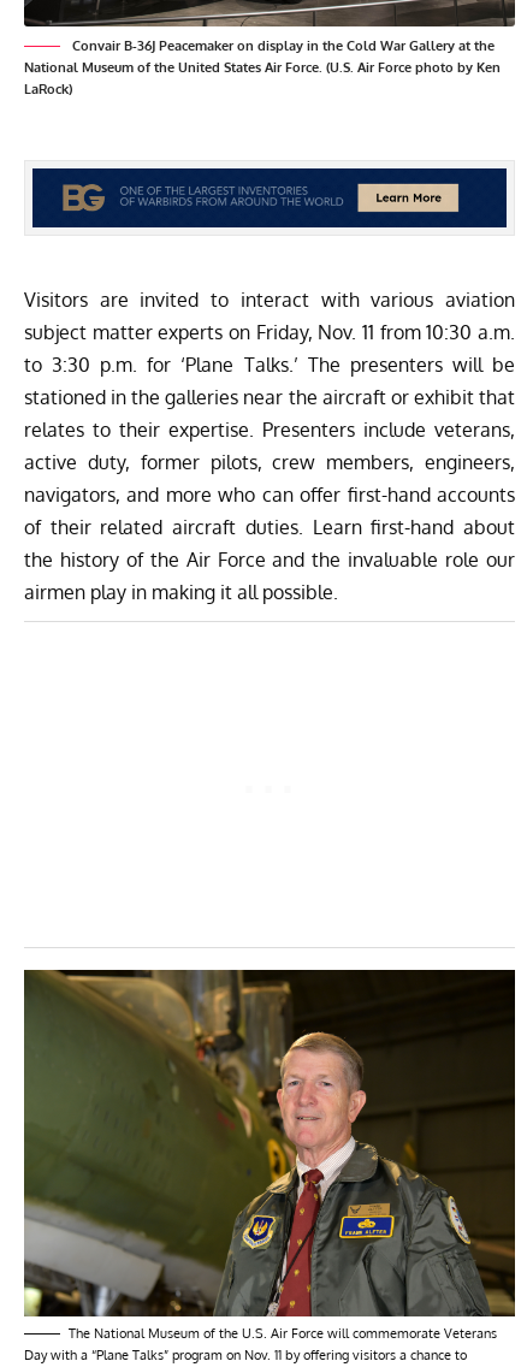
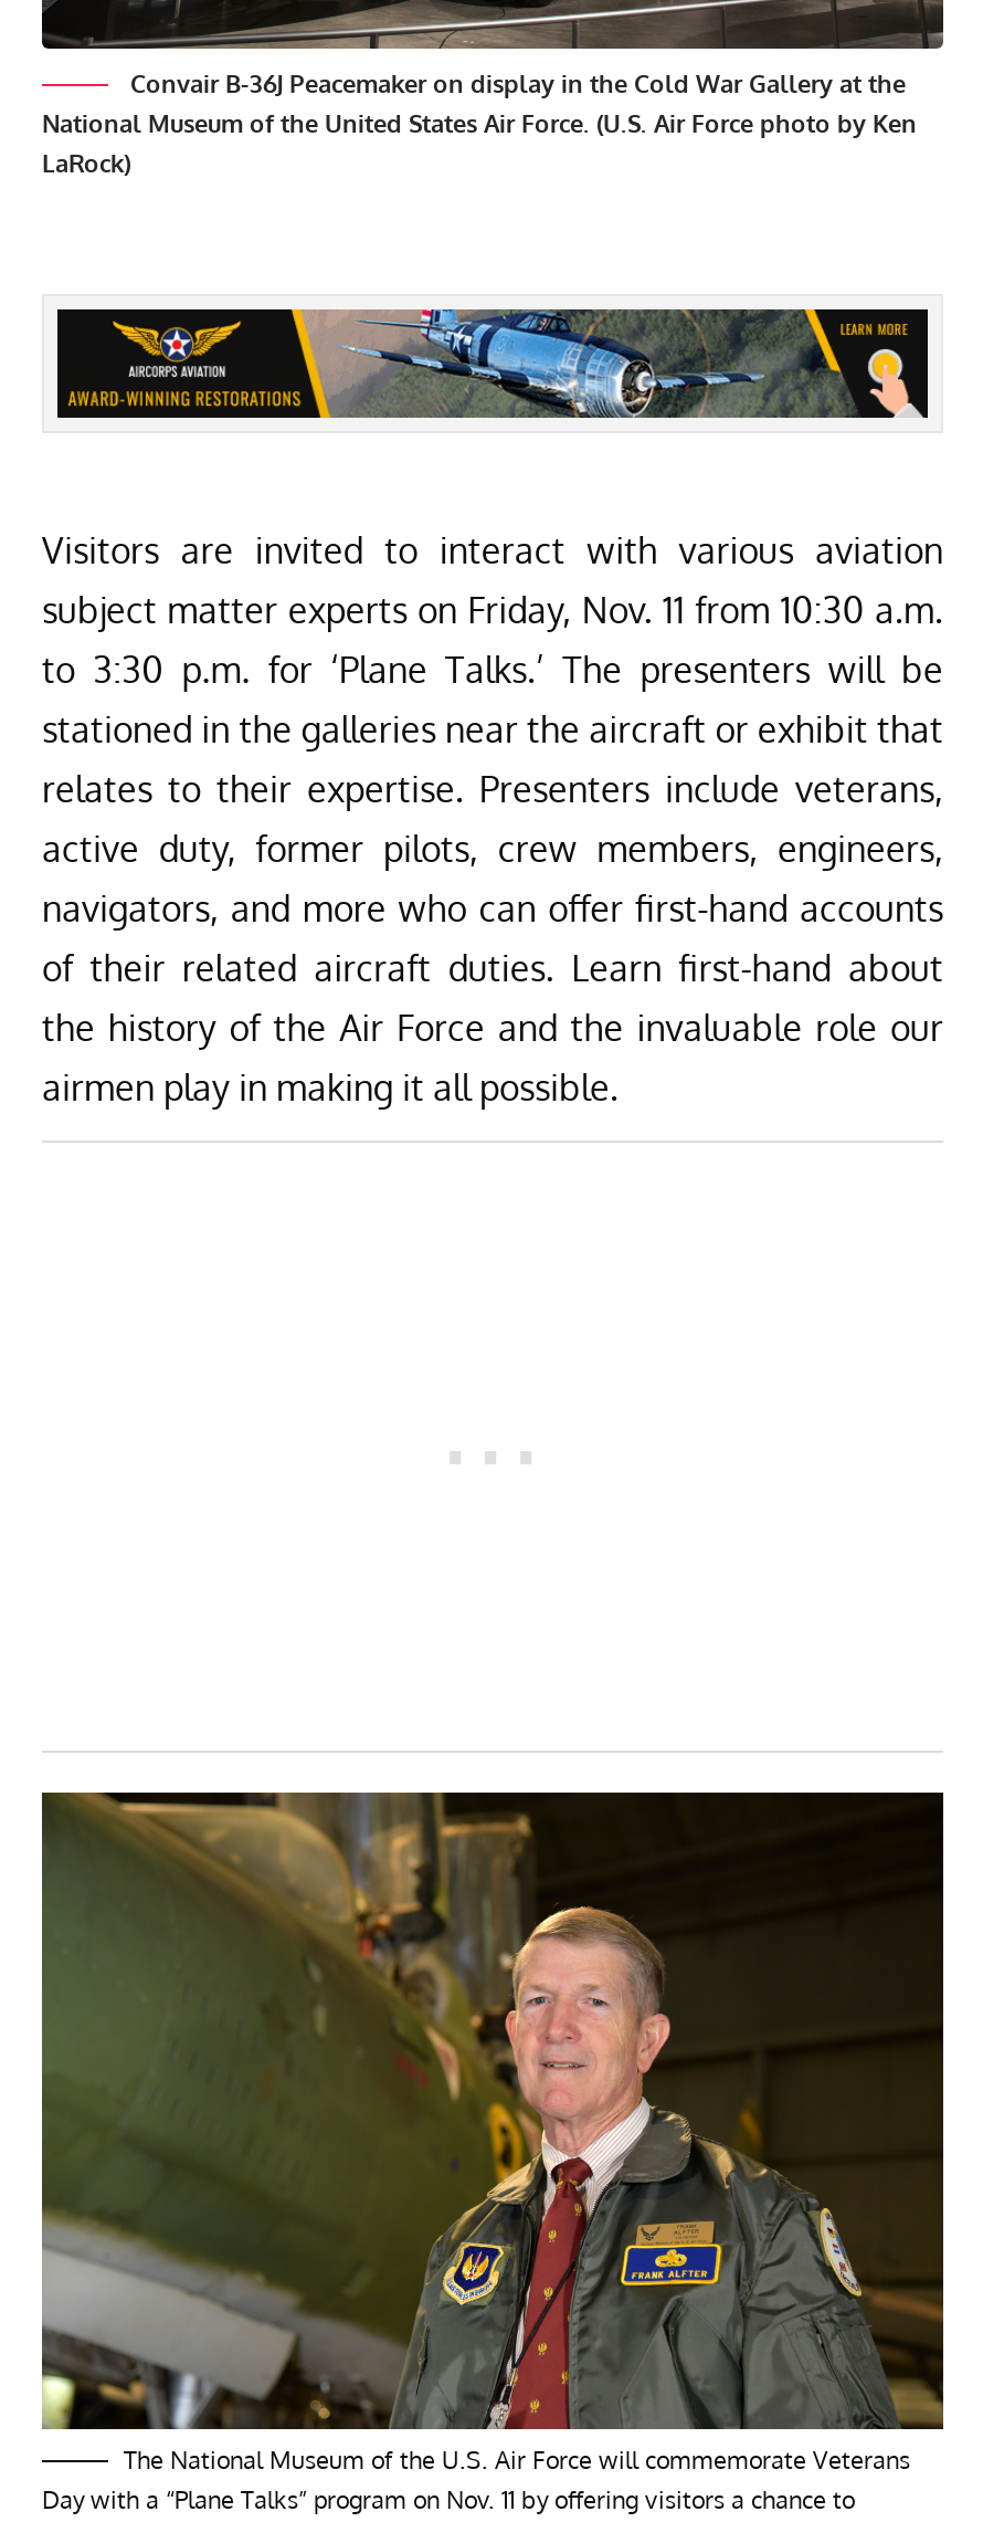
[32,167,507,229] [image] -> [57,307,928,420] [image]

